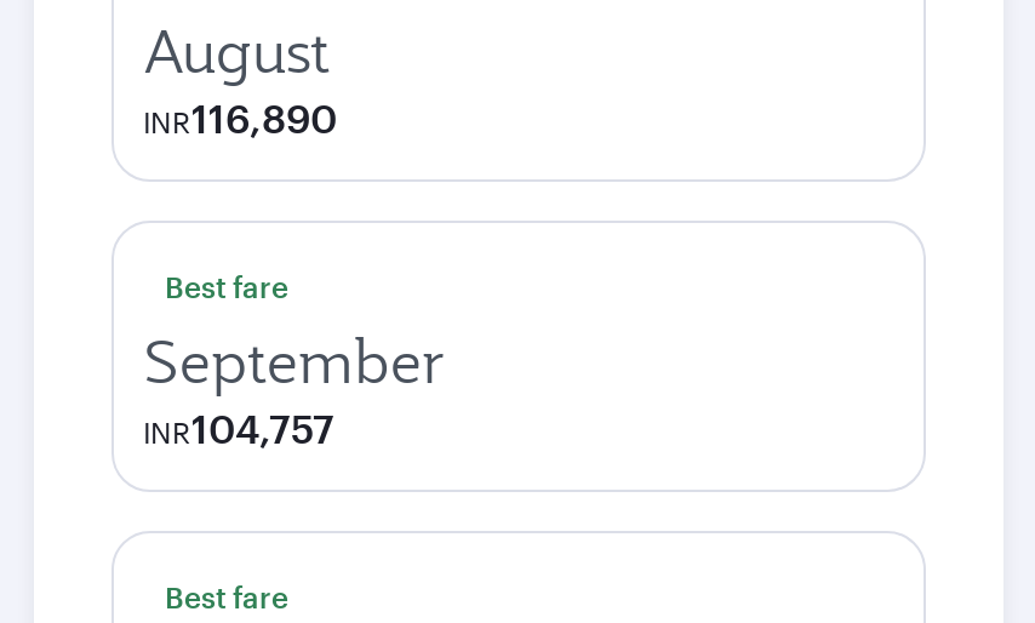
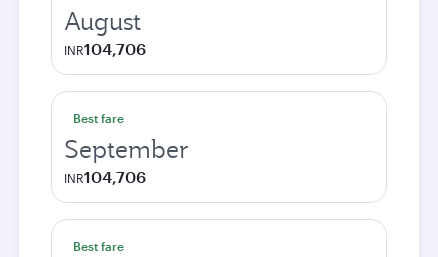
[143,95,337,141] INR116,890 -> [64,39,146,58] INR104,706
[143,405,334,451] INR104,757 -> [64,167,146,186] INR104,706

